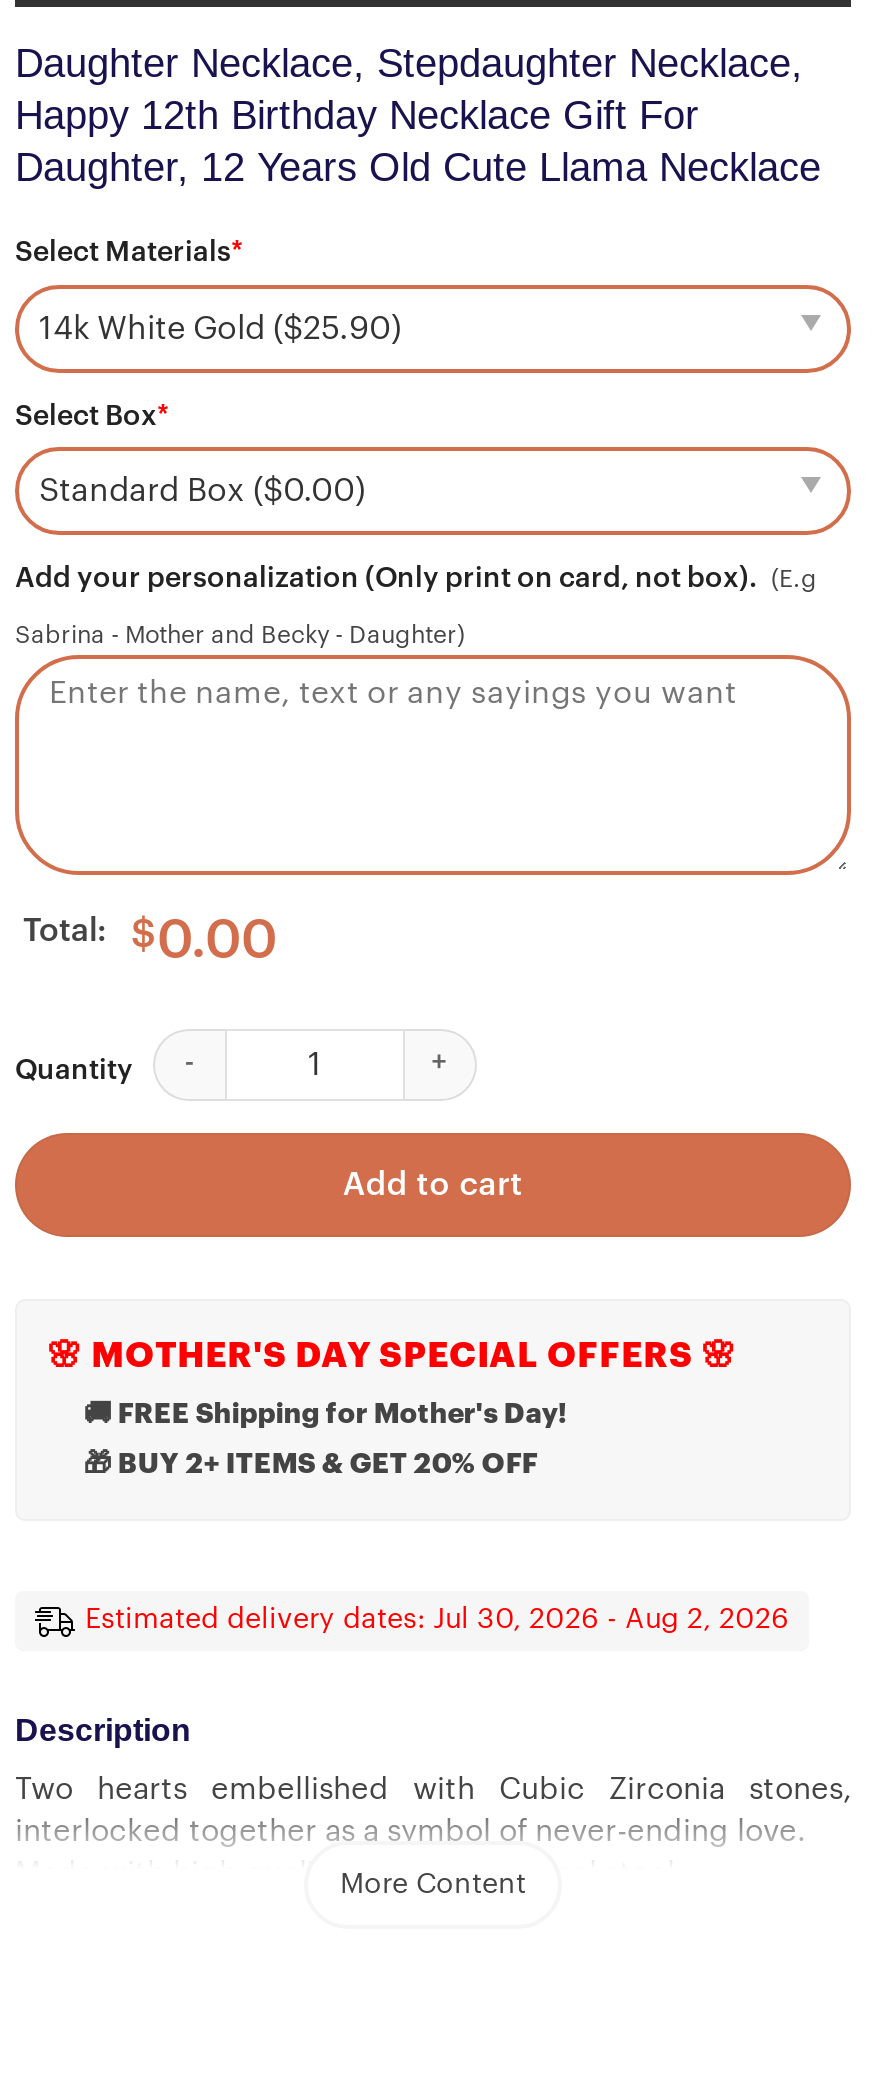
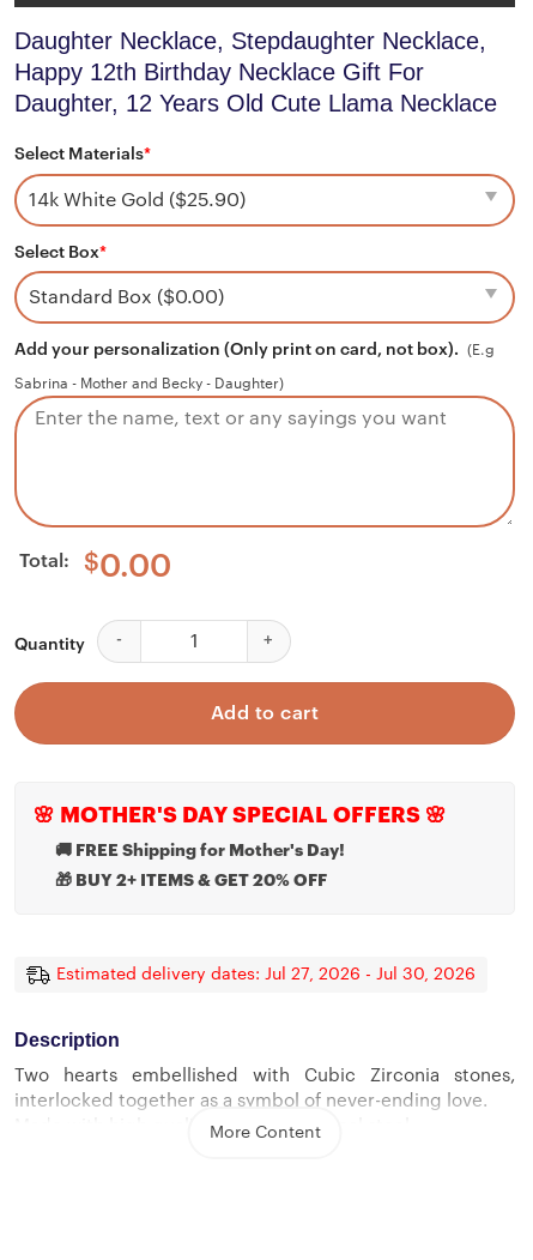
[85,1607,789,1635] Estimated delivery dates: Jul 30, 2026 - Aug 2, 2026 -> [56,966,476,983] Estimated delivery dates: Jul 27, 2026 - Jul 30, 2026

